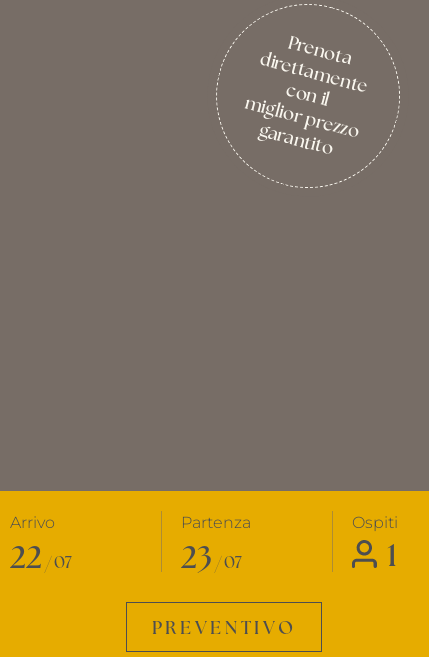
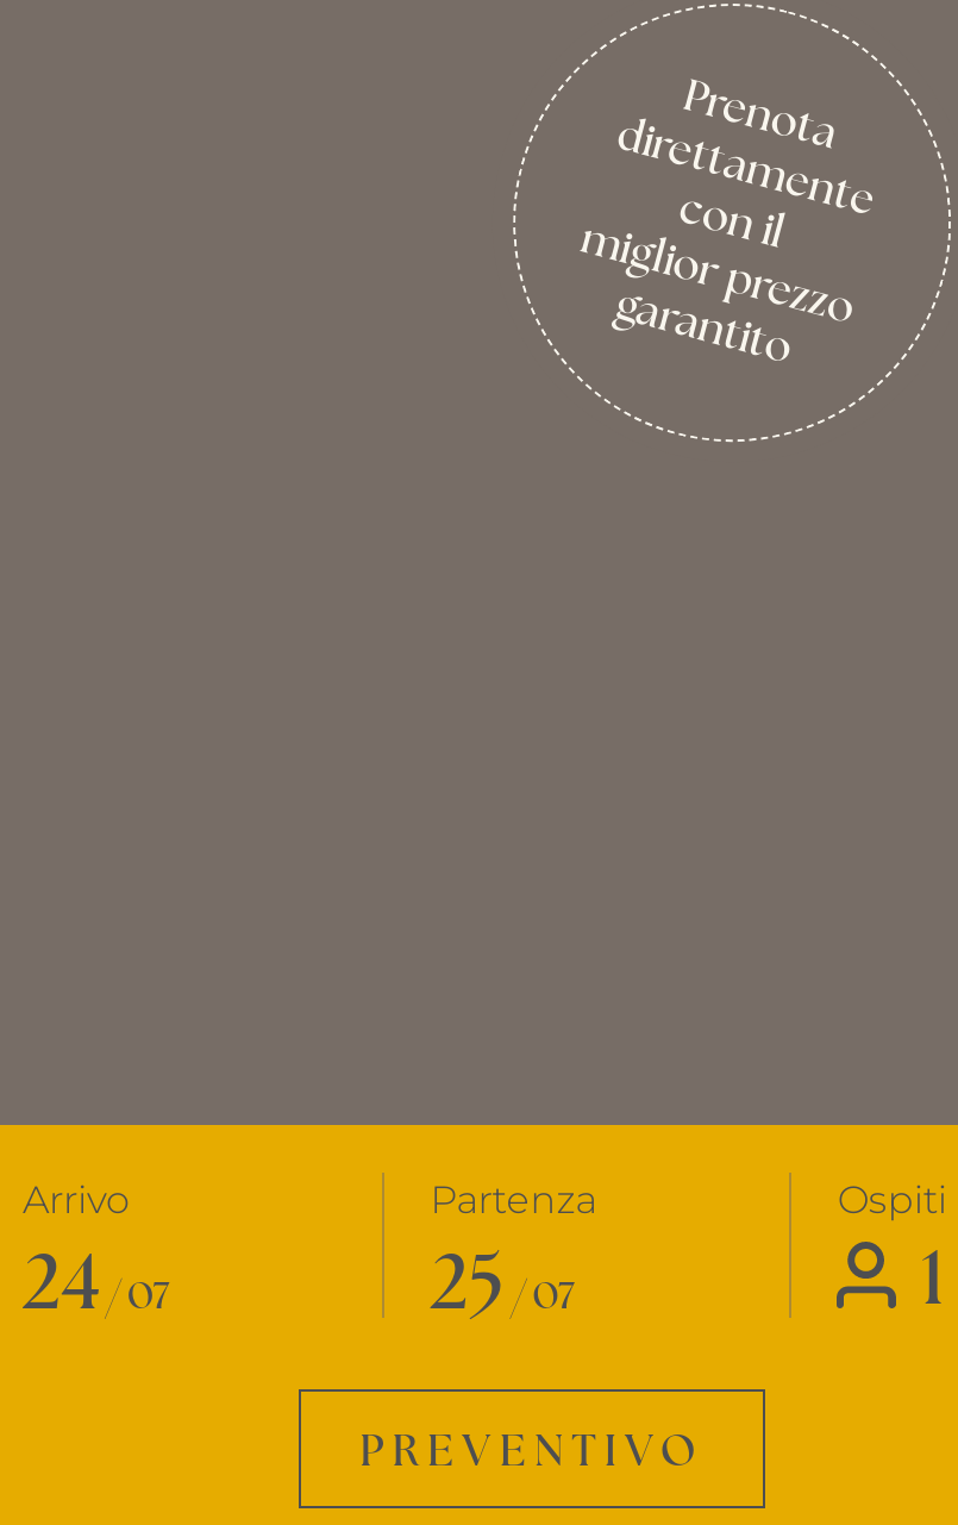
[10,544,72,576] 22 / 07 -> [23,1252,170,1328] 24 / 07
[181,544,242,576] 23 / 07 -> [430,1252,575,1328] 25 / 07

